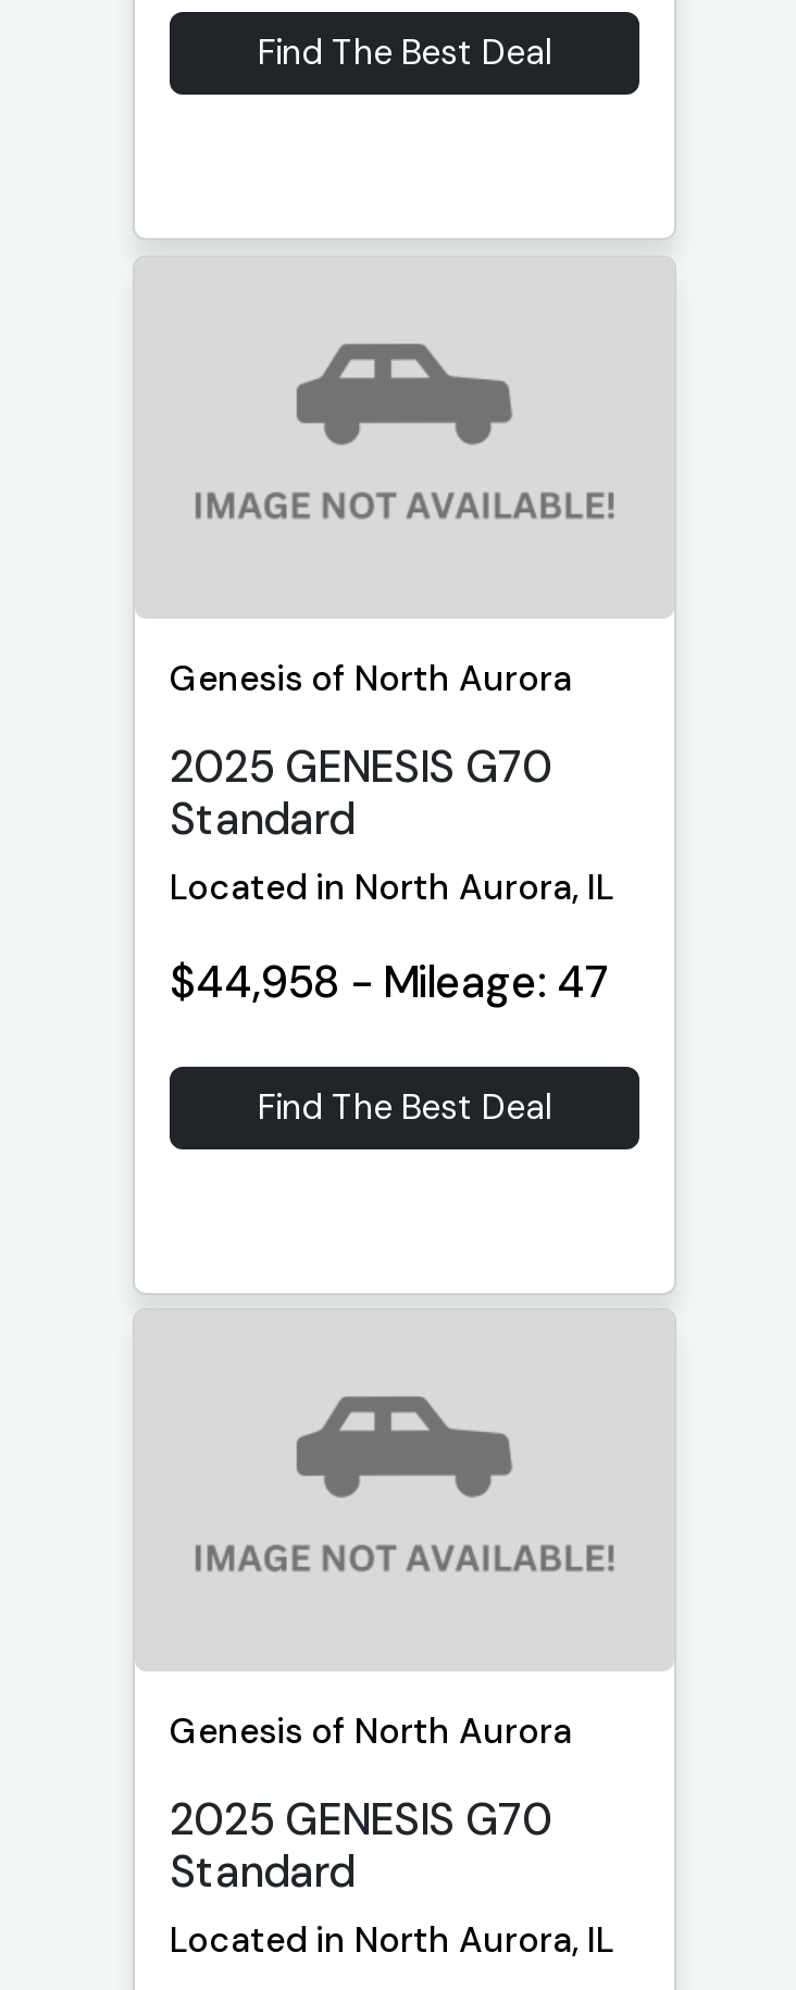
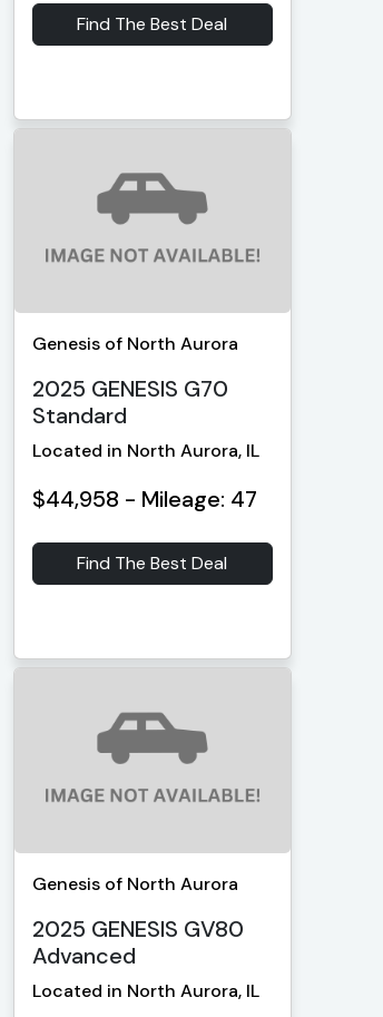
[170,1791,552,1900] 2025 GENESIS G70 | Standard -> [32,915,244,970] 2025 GENESIS GV80 | Advanced

